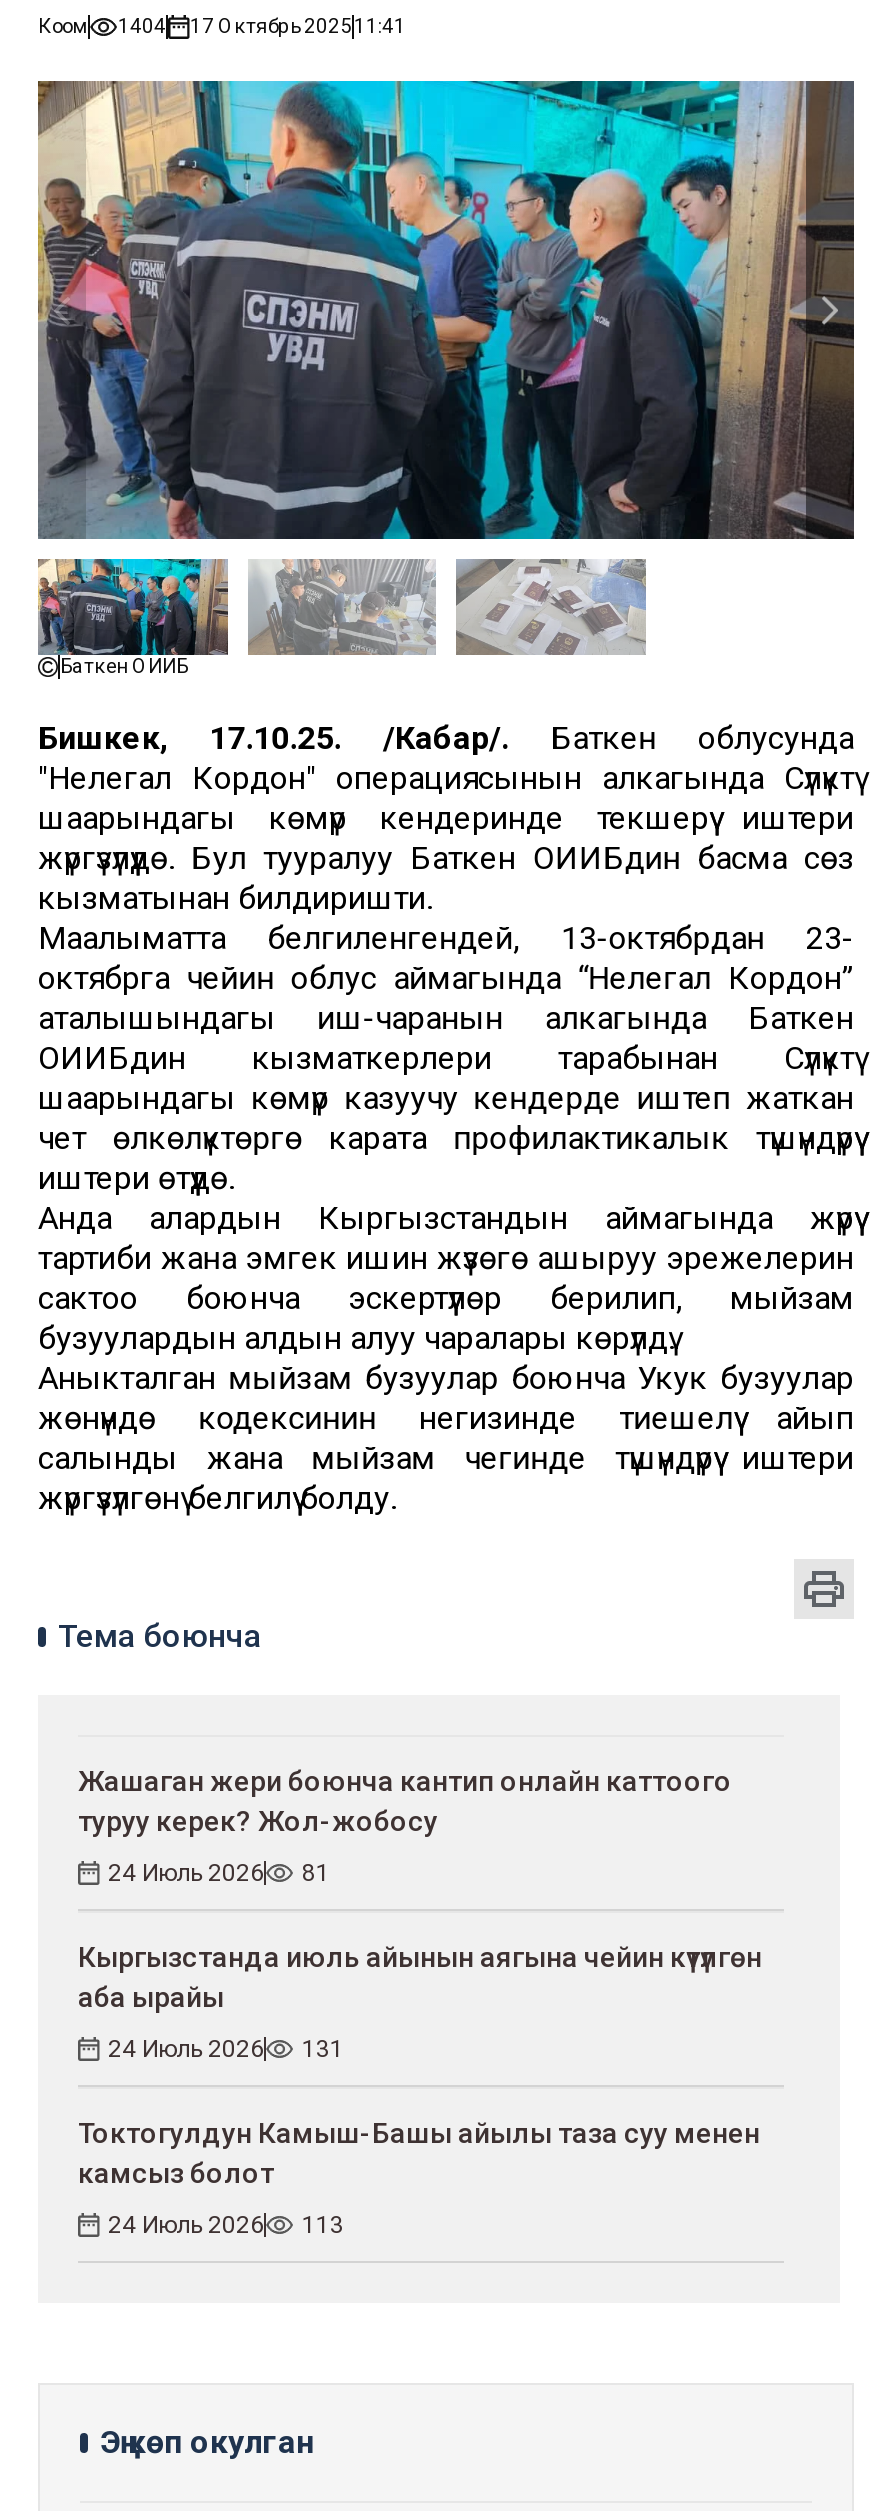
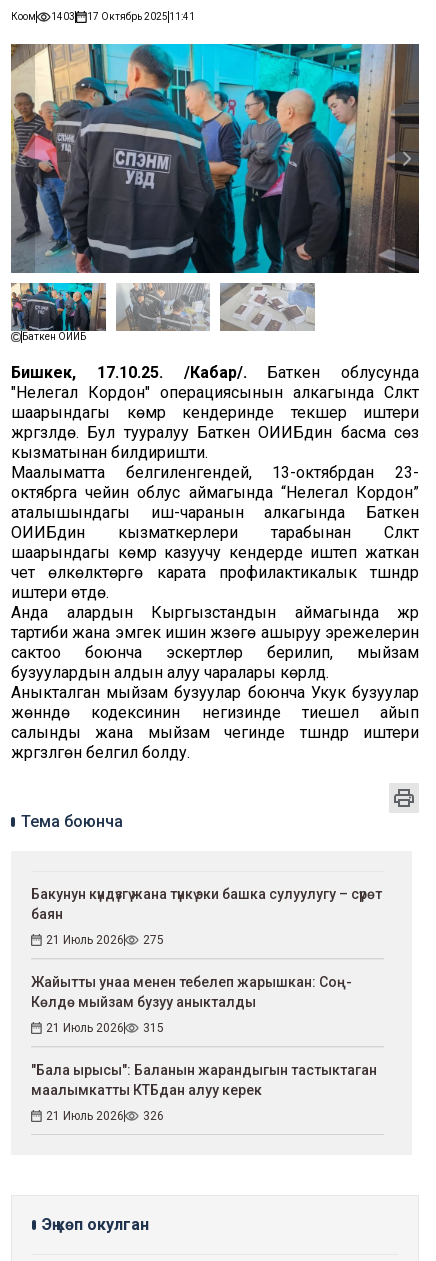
[118,14,166,36] 1404 -> [51,11,75,22] 1403
[78,1766,732,1838] Жашаган жери боюнча кантип онлайн каттоого | туруу керек? Жол-жобосу -> [31,886,382,922] Бакунун күндүзгү жана түнкү эки башка сулуулугу – сүрөт | баян
[108,1860,330,1888] 24 Июль 2026 | 81 -> [46,933,164,947] 21 Июль 2026 | 275
[78,1942,762,2014] Кыргызстанда июль айынын аягына чейин күтүлгөн | аба ырайы -> [31,974,352,1010] Жайытты унаа менен тебелеп жарышкан: Соң- | Көлдө мыйзам бузуу аныкталды
[108,2036,344,2064] 24 Июль 2026 | 131 -> [46,1021,164,1035] 21 Июль 2026 | 315
[78,2118,760,2190] Токтогулдун Камыш-Башы айылы таза суу менен | камсыз болот -> [31,1062,377,1098] "Бала ырысы": Баланын жарандыгын тастыктаган | маалымкатты КТБдан алуу керек
[108,2212,344,2240] 24 Июль 2026 | 113 -> [46,1109,164,1123] 21 Июль 2026 | 326

